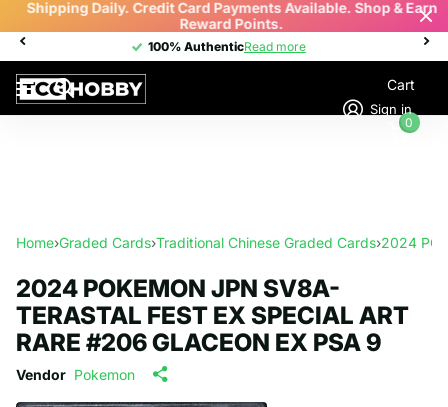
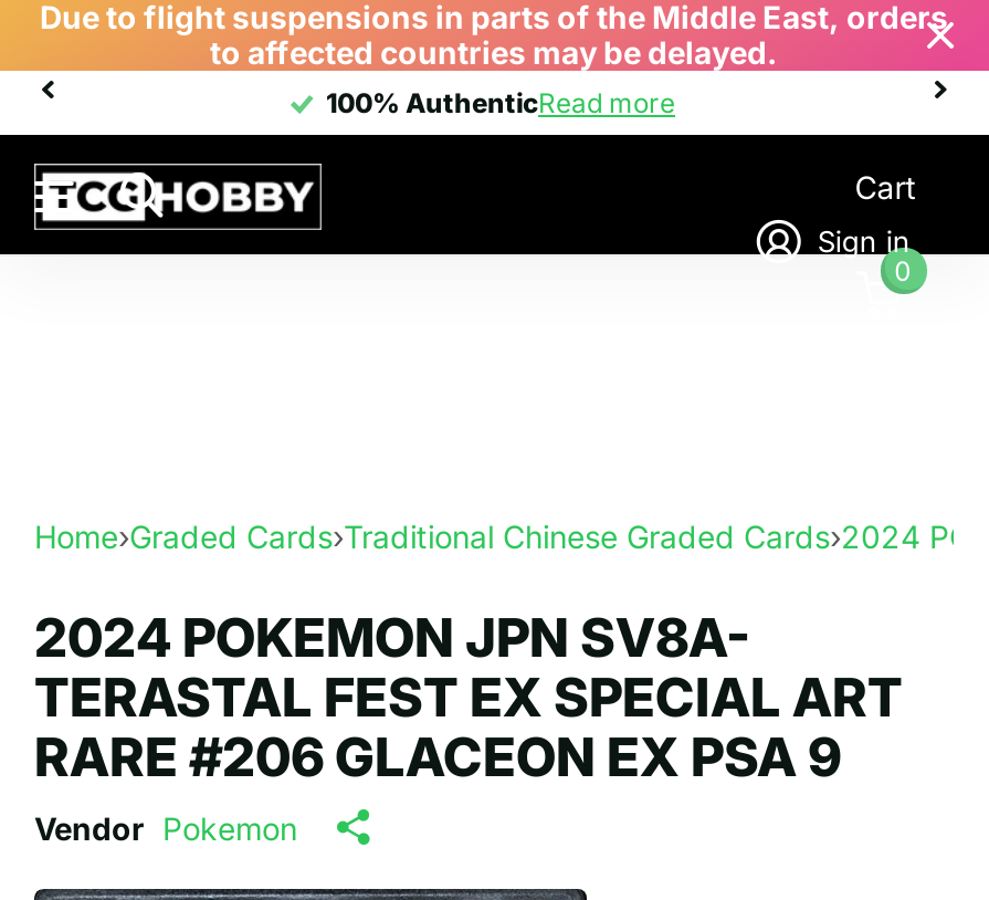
[18,0,429,32] Shipping Daily. Credit Card Payments Available. Shop & Earn | Reward Points. -> [40,0,948,71] Due to flight suspensions in parts of the Middle East, orders | to affected countries may be delayed.

